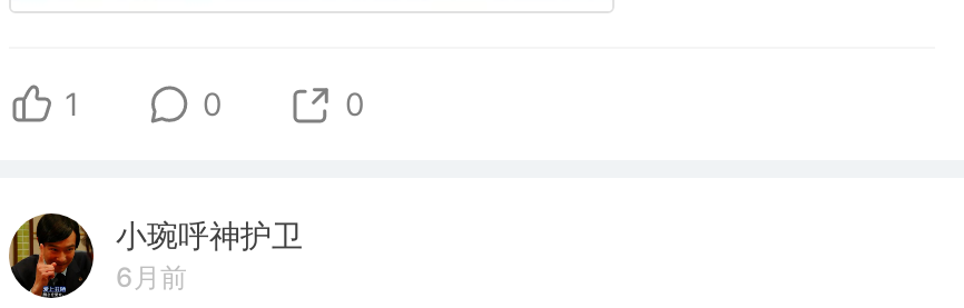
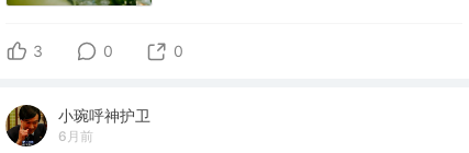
[65,84,80,122] 1 -> [33,41,43,60] 3

